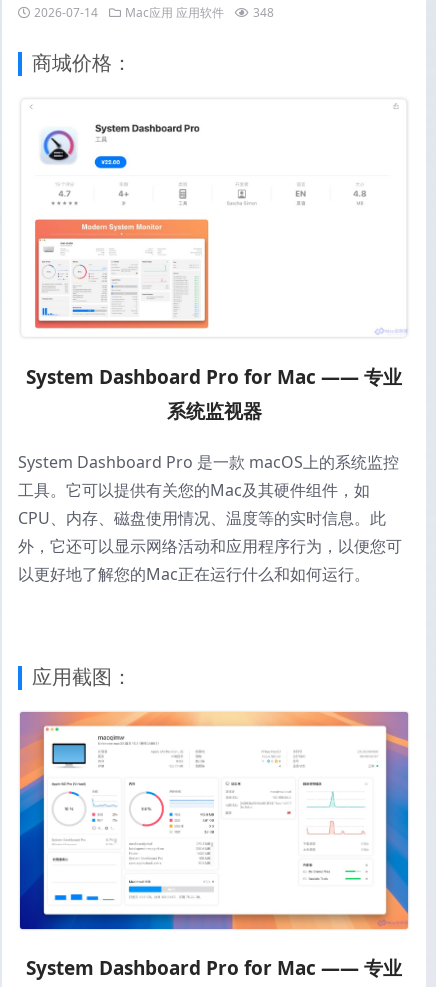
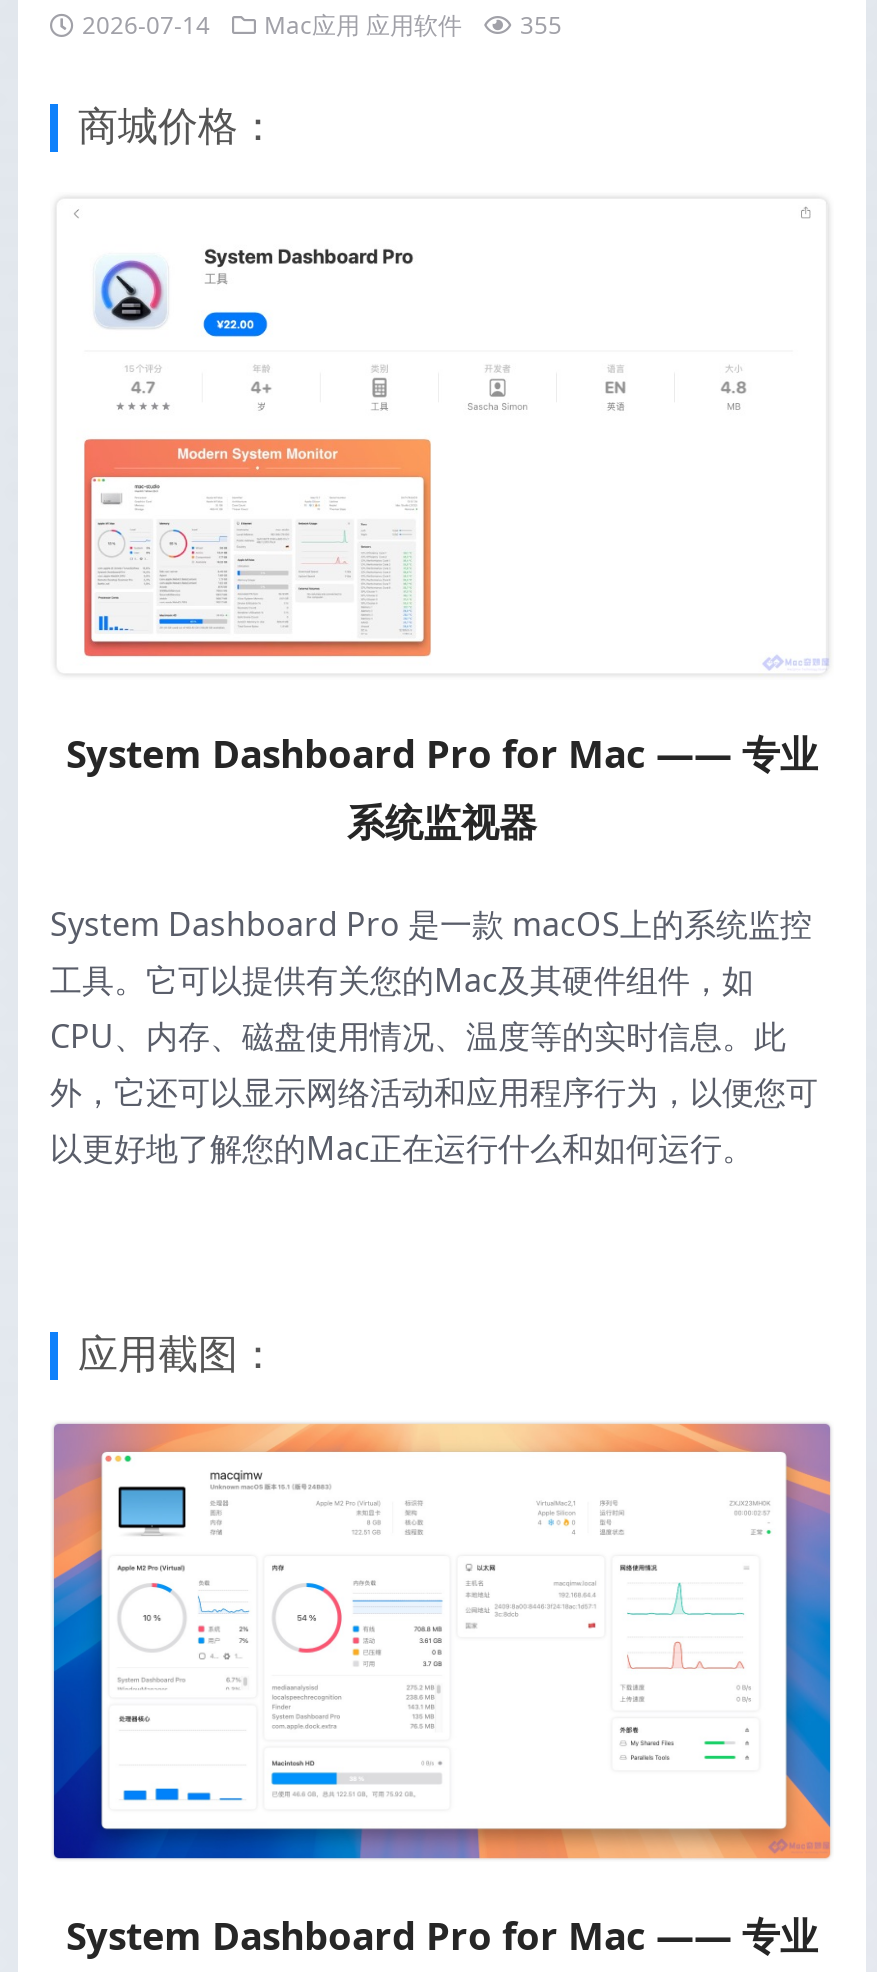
[34,4,274,21] 2026-07-14 Mac应用 应用软件 348 -> [82,8,562,42] 2026-07-14 Mac应用 应用软件 355

